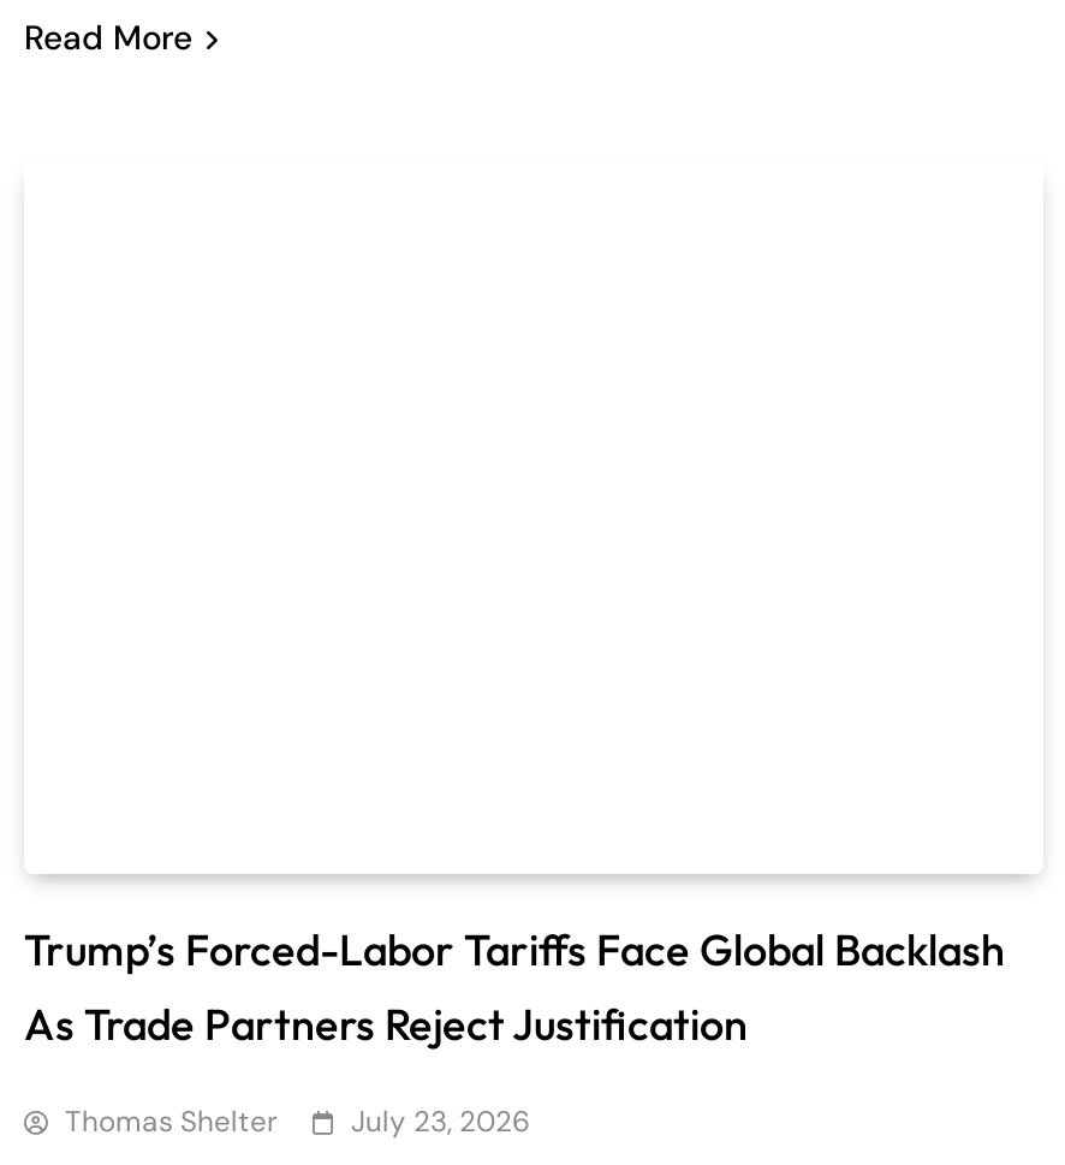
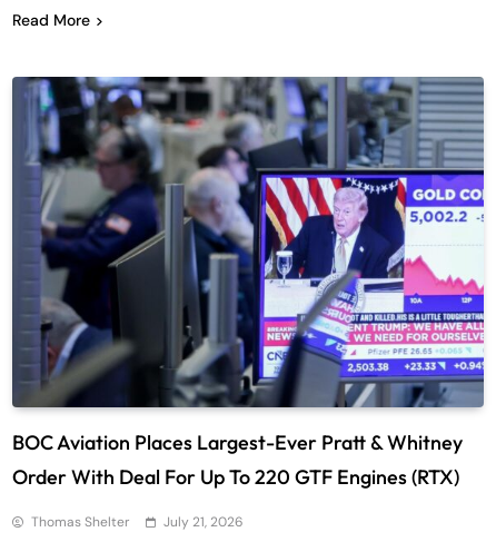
none -> [11,76,485,408] [image]
[24,921,1005,1051] Trump’s Forced-Labor Tariffs Face Global Backlash | As Trade Partners Reject Justification -> [12,429,463,489] BOC Aviation Places Largest-Ever Pratt & Whitney | Order With Deal For Up To 220 GTF Engines (RTX)
[65,1102,531,1140] Thomas Shelter July 23, 2026 -> [31,513,244,530] Thomas Shelter July 21, 2026

